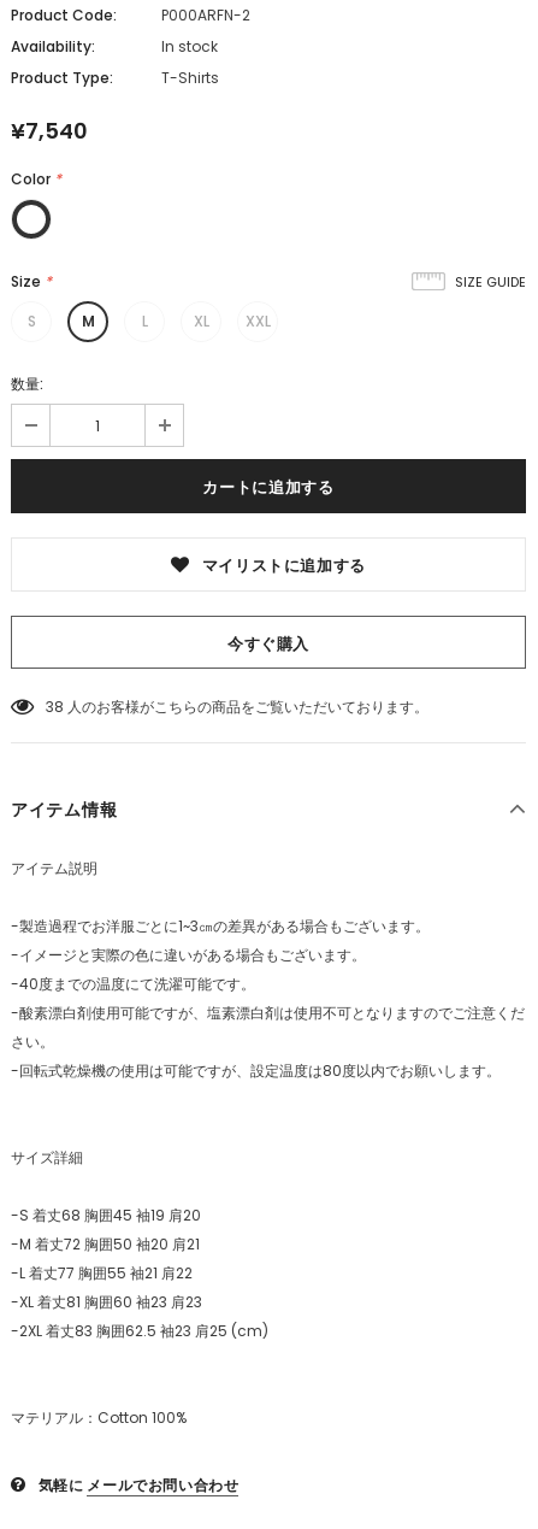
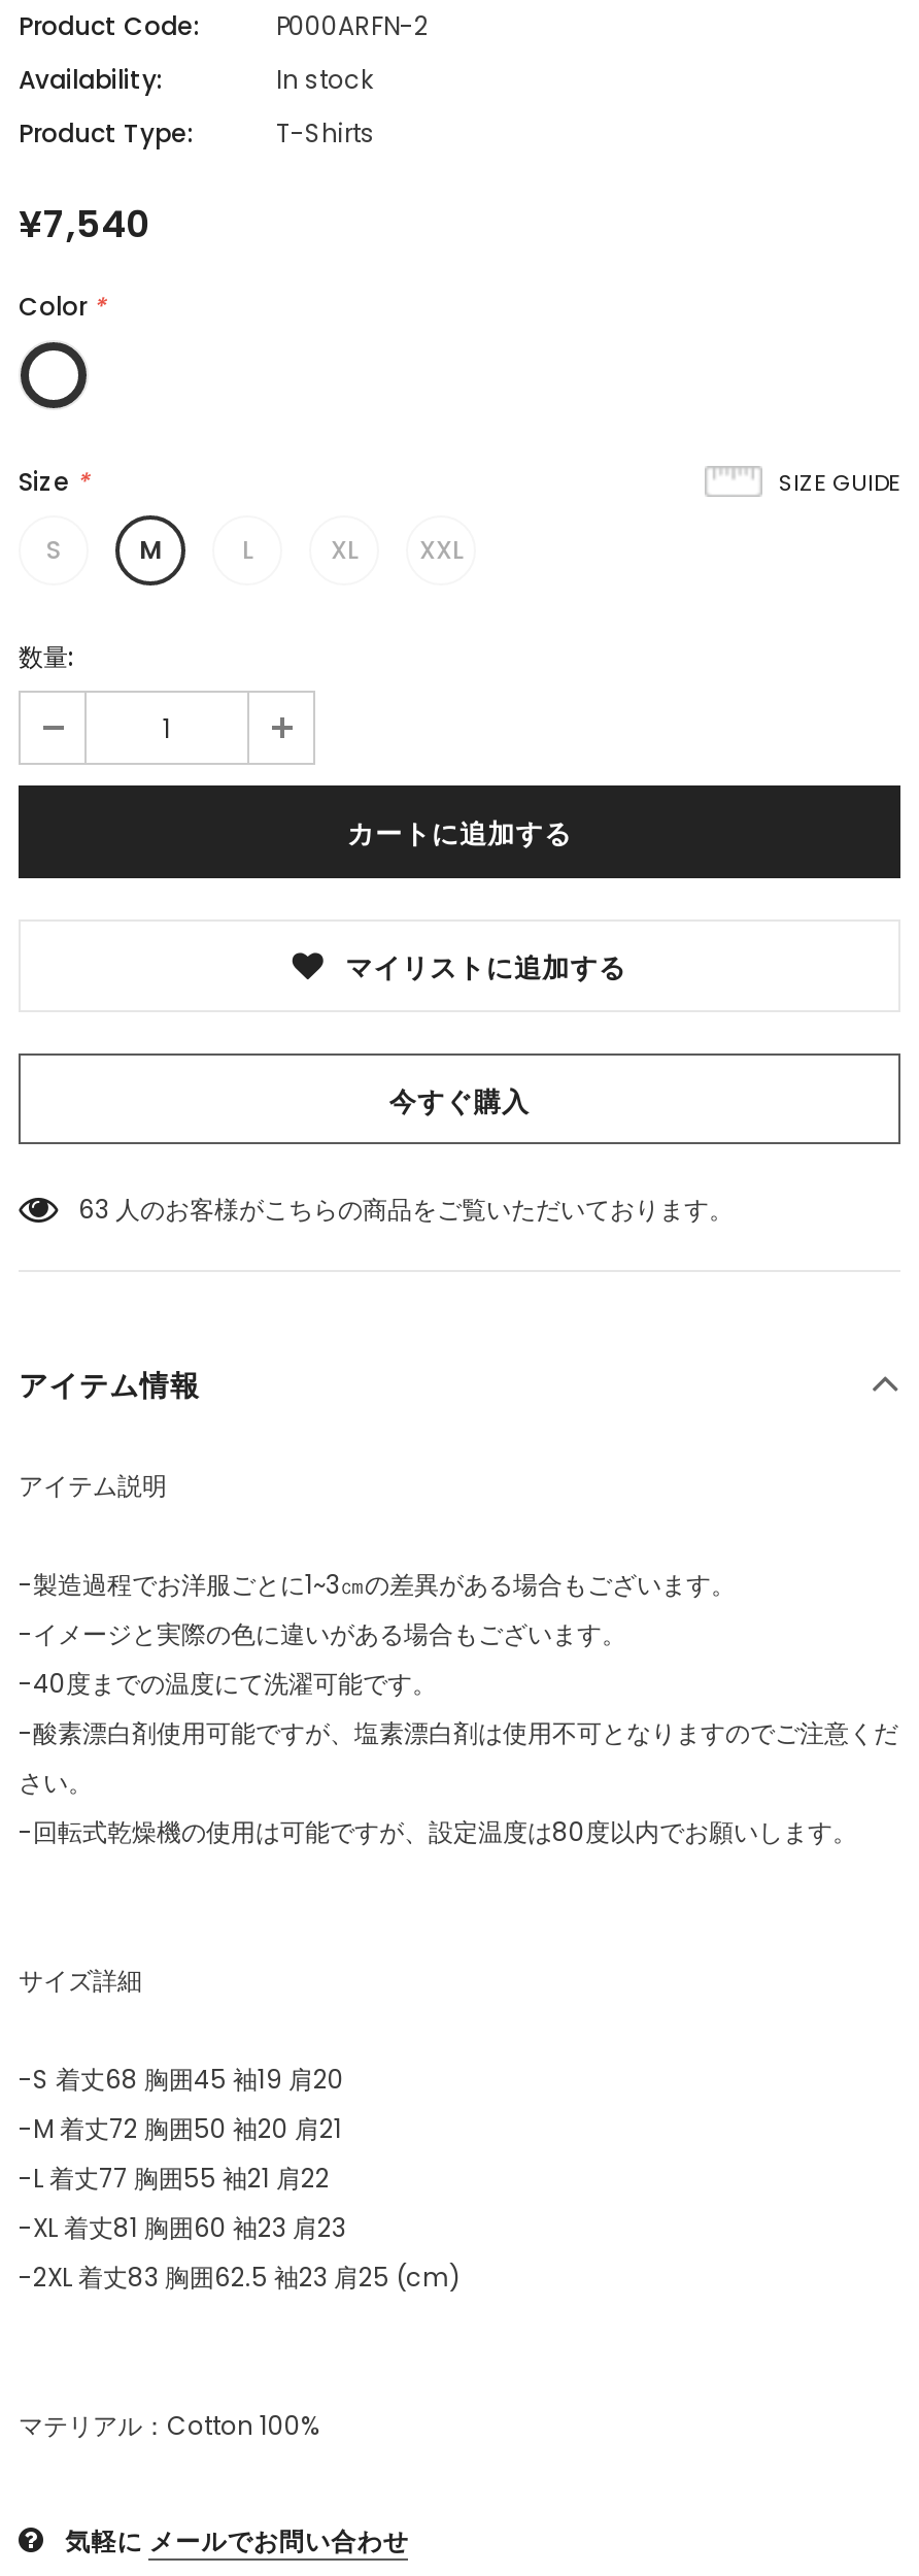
[46,697,428,717] 38 人のお客様がこちらの商品をご覧いただいております。 -> [78,1192,734,1227] 63 人のお客様がこちらの商品をご覧いただいております。

